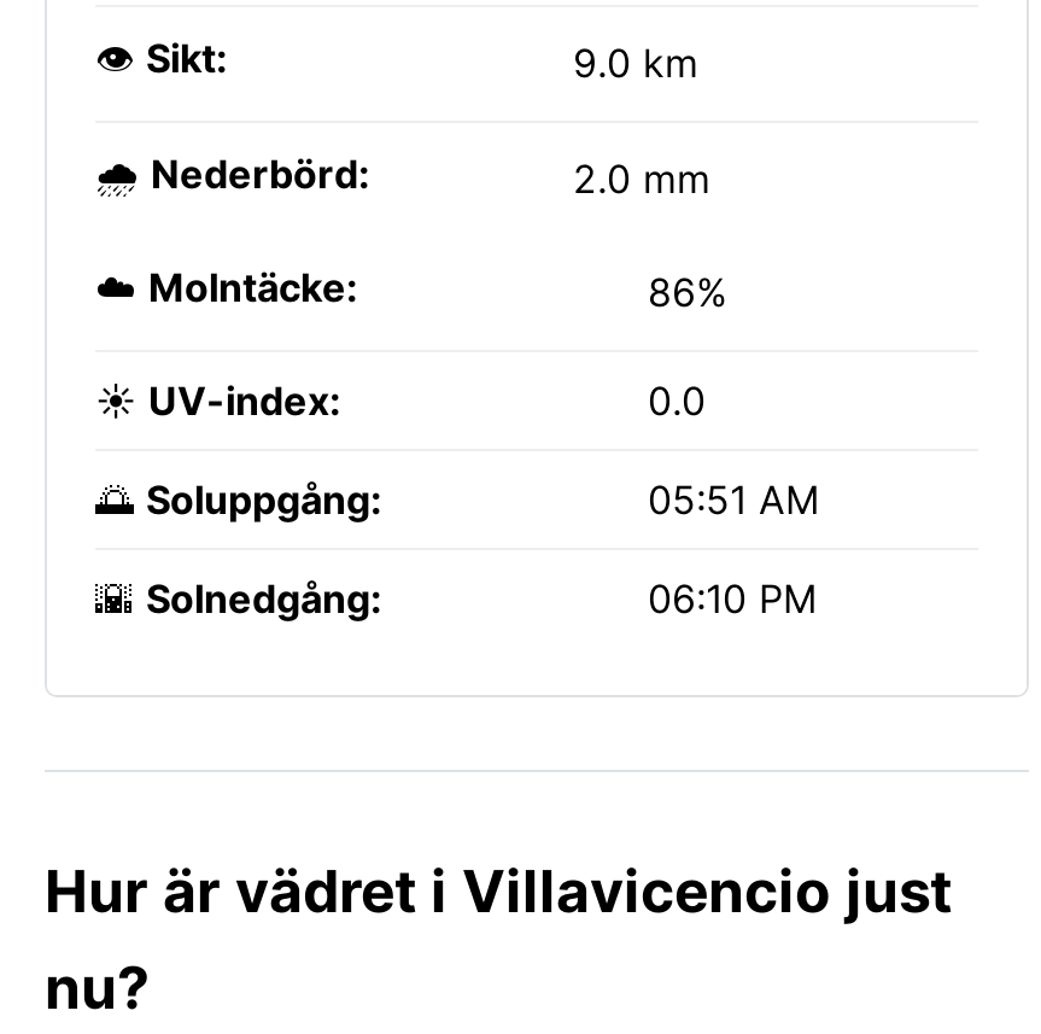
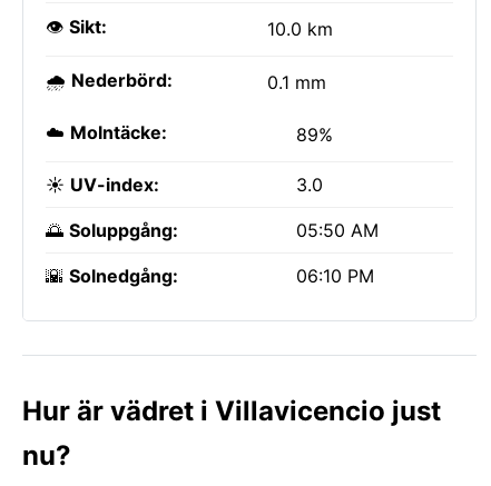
[573,39,698,87] 9.0 km -> [267,18,333,40] 10.0 km
[573,154,710,203] 2.0 mm -> [267,71,326,93] 0.1 mm
[648,268,727,316] 86% -> [296,123,333,146] 89%
[648,376,706,425] 0.0 -> [296,173,323,196] 3.0
[648,475,819,524] 05:51 AM -> [296,219,379,241] 05:50 AM

